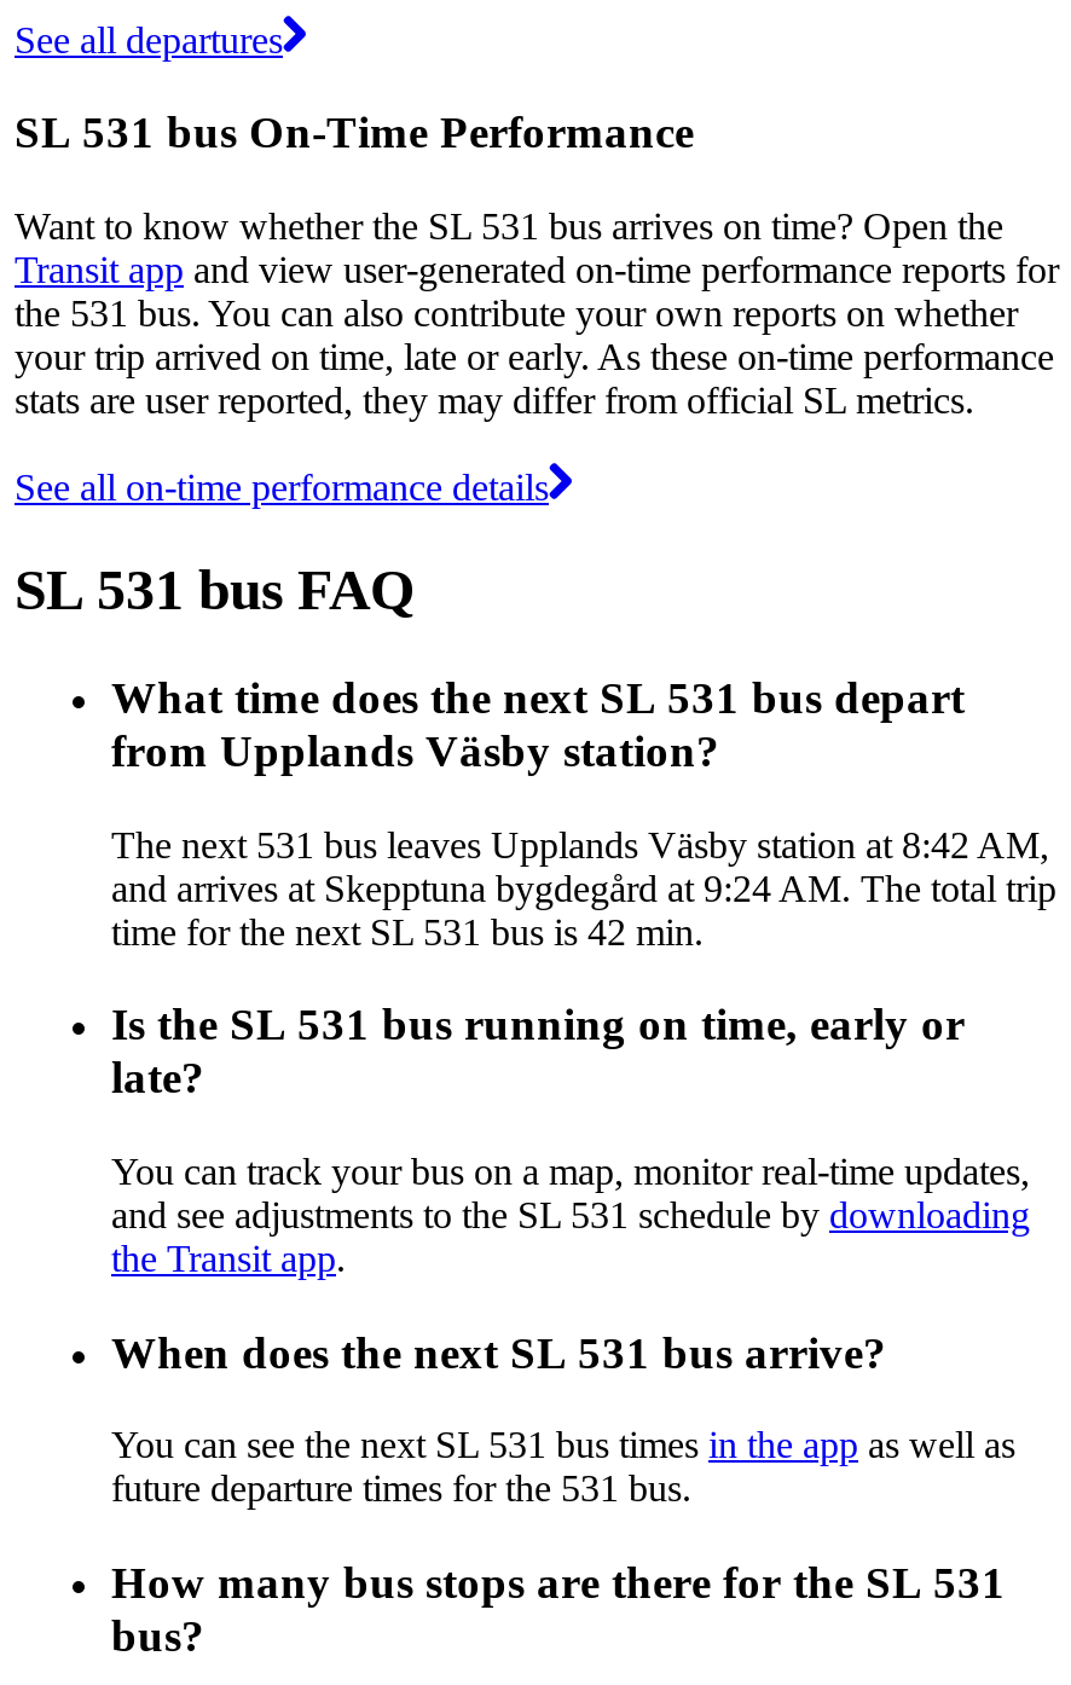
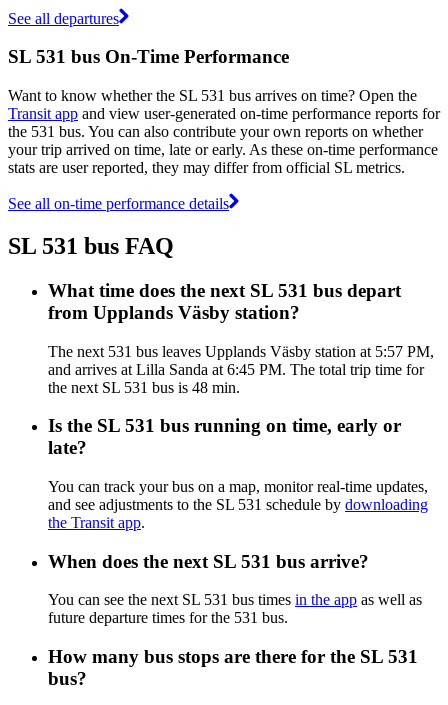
[111,823,1056,951] The next 531 bus leaves Upplands Väsby station at 8:42 AM, | and arrives at Skepptuna bygdegård at 9:24 AM. The total trip | time for the next SL 531 bus is 42 min. -> [48,342,434,395] The next 531 bus leaves Upplands Väsby station at 5:57 PM, | and arrives at Lilla Sanda at 6:45 PM. The total trip time for | the next SL 531 bus is 48 min.

